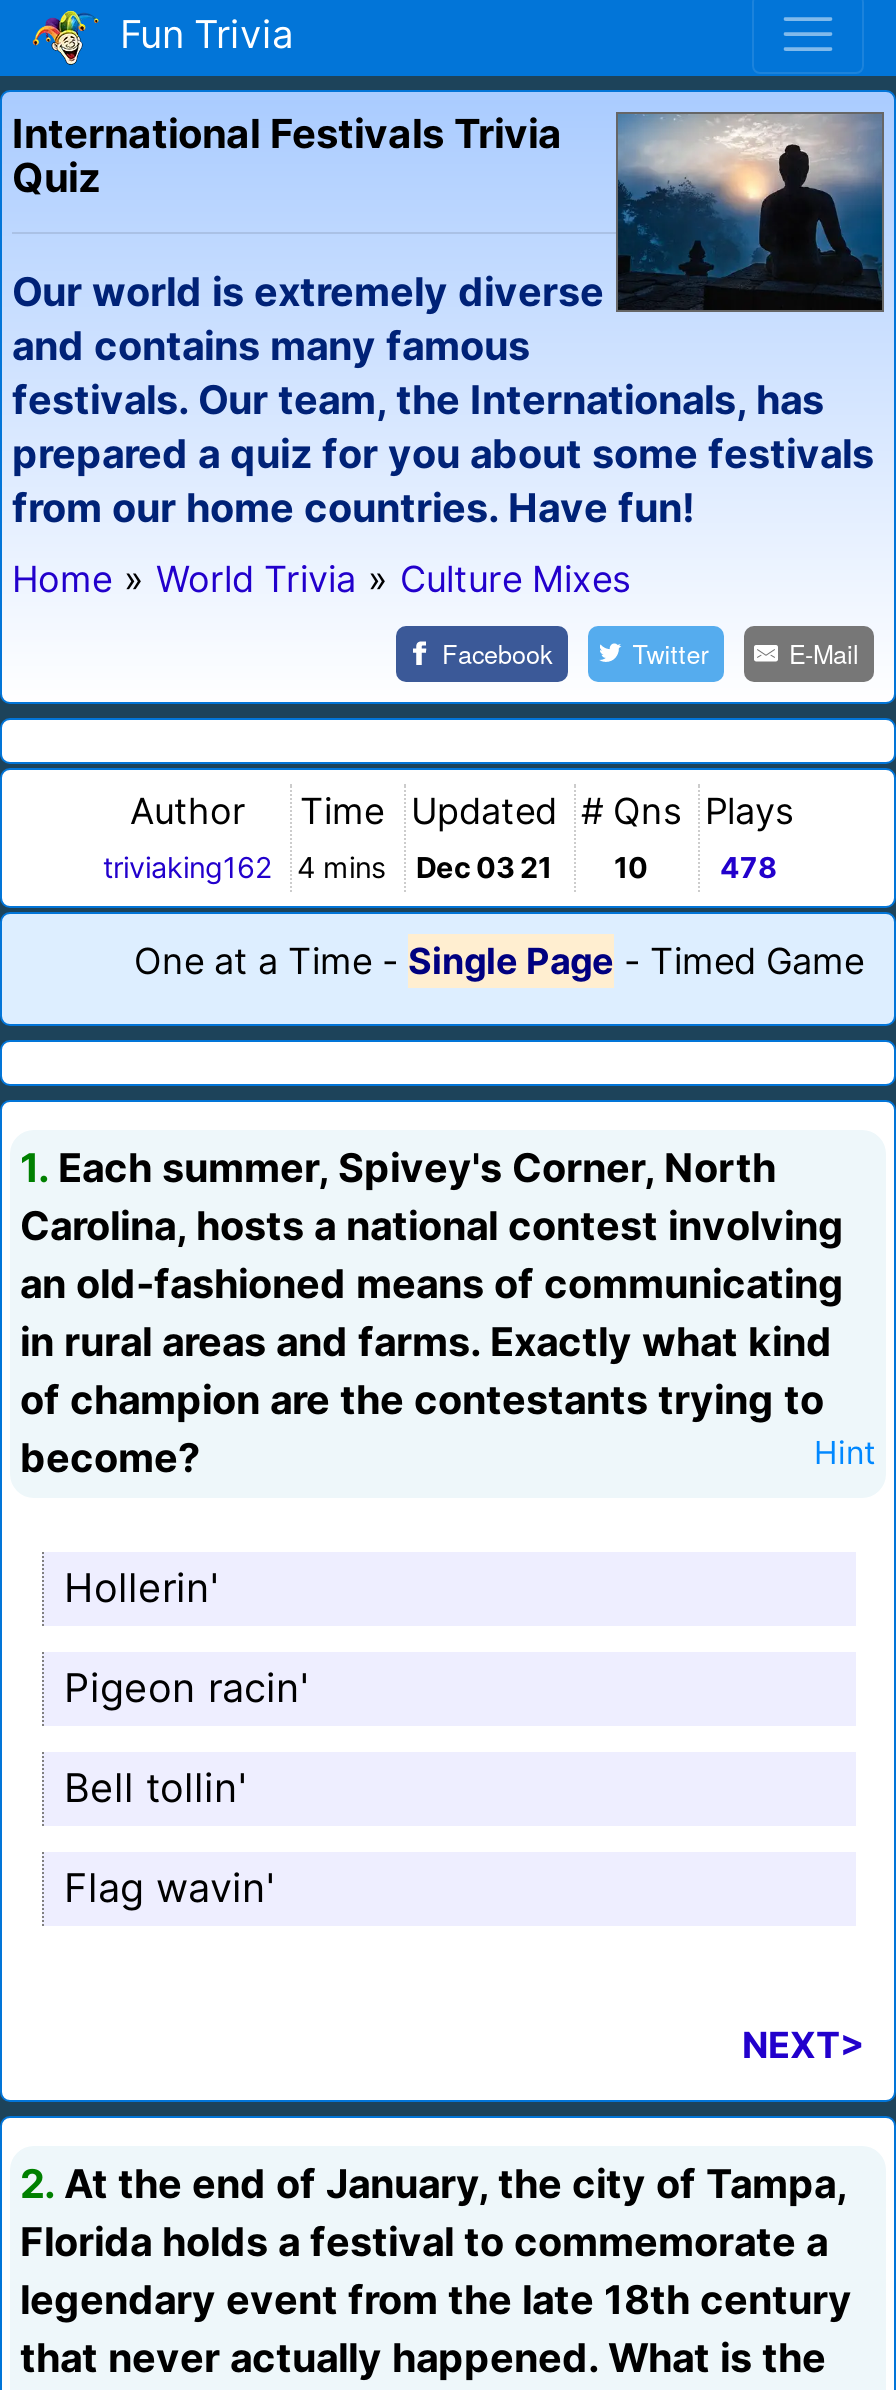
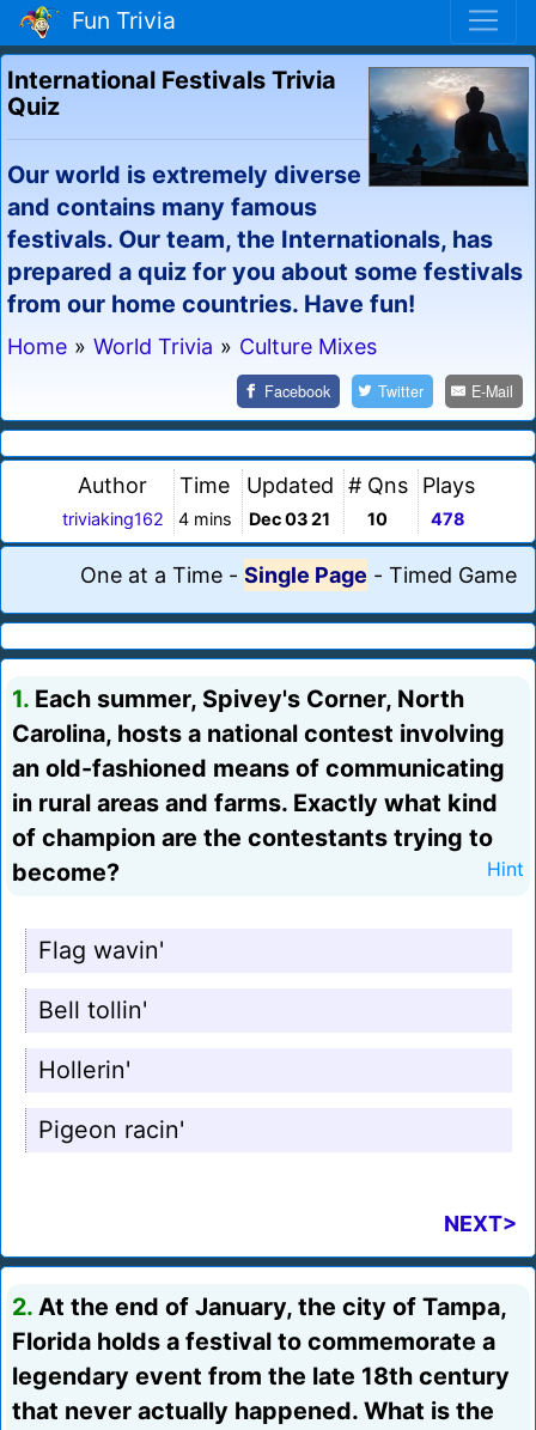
moved [64,1564,308,1712] -> [38,1055,184,1144]: Hollerin' | Pigeon racin'
moved [64,1764,274,1912] -> [38,936,164,1024]: Flag wavin' | Bell tollin'

